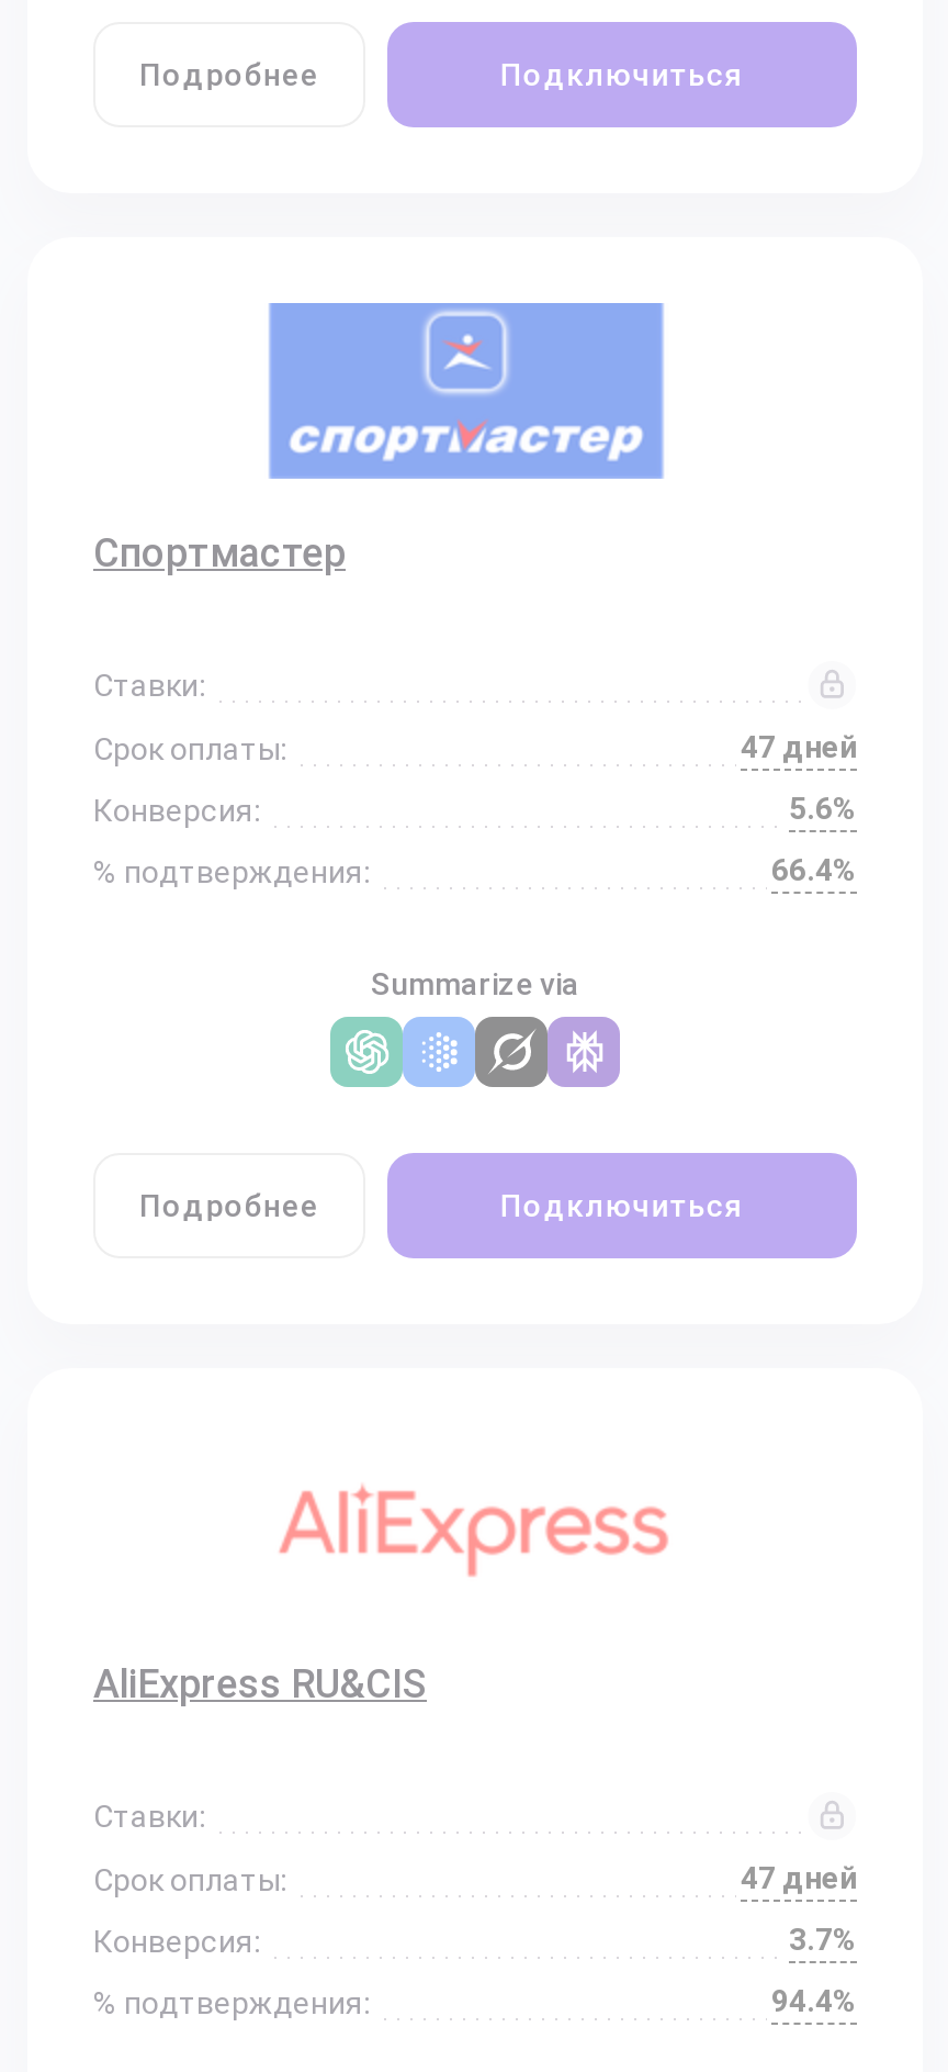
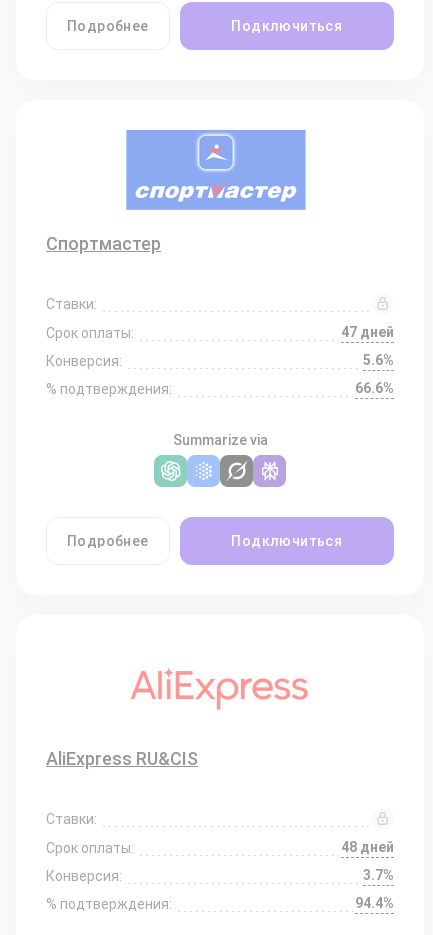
[771,852,857,887] 66.4% -> [355,380,394,396] 66.6%
[741,1860,857,1895] 47 дней -> [341,839,394,855] 48 дней

